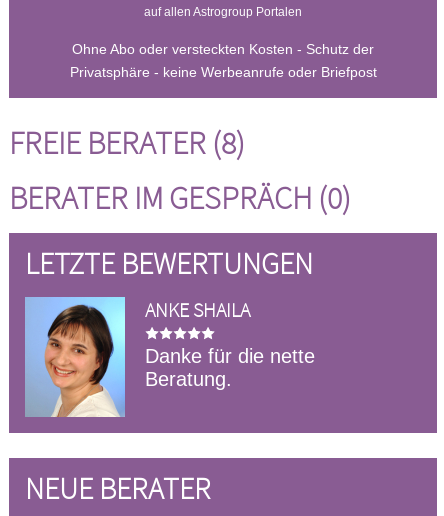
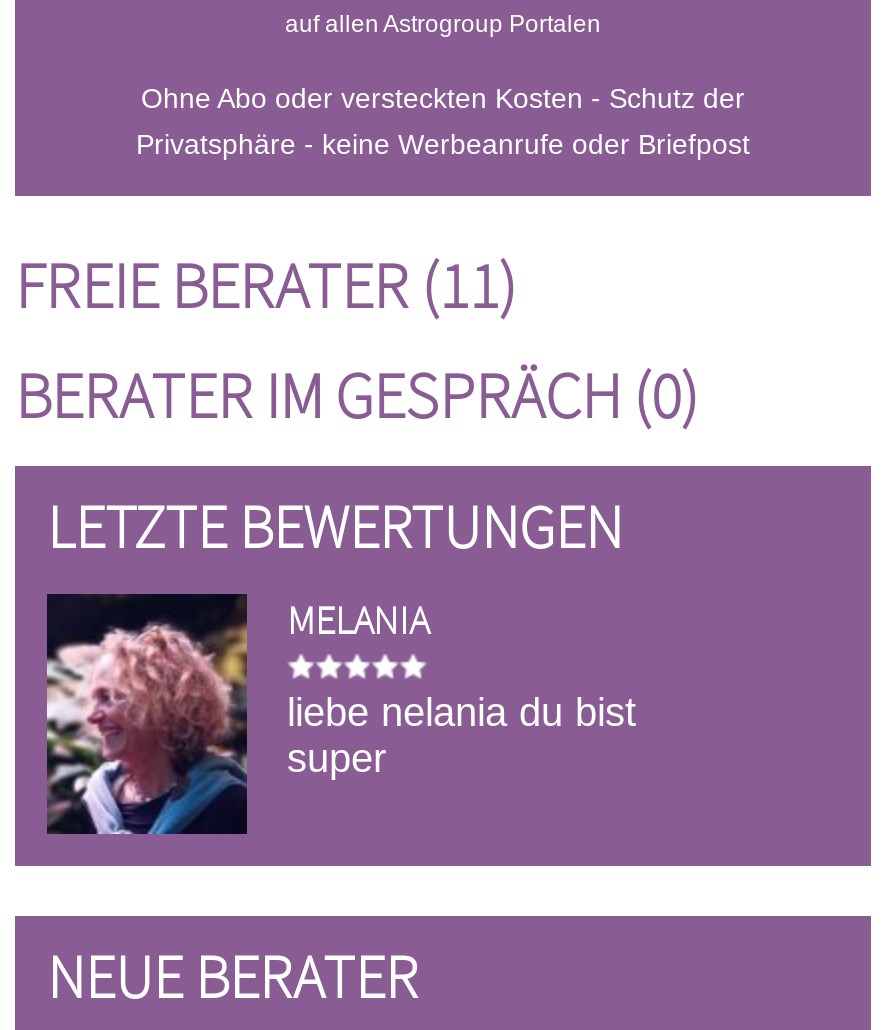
[9,123,245,163] FREIE BERATER (8) -> [15,246,517,326] FREIE BERATER (11)
[24,296,250,418] [image] | ANKE SHAILA -> [45,592,429,836] [image] | MELANIA
[145,345,315,390] Danke für die nette | Beratung. -> [287,690,637,780] liebe nelania du bist | super

